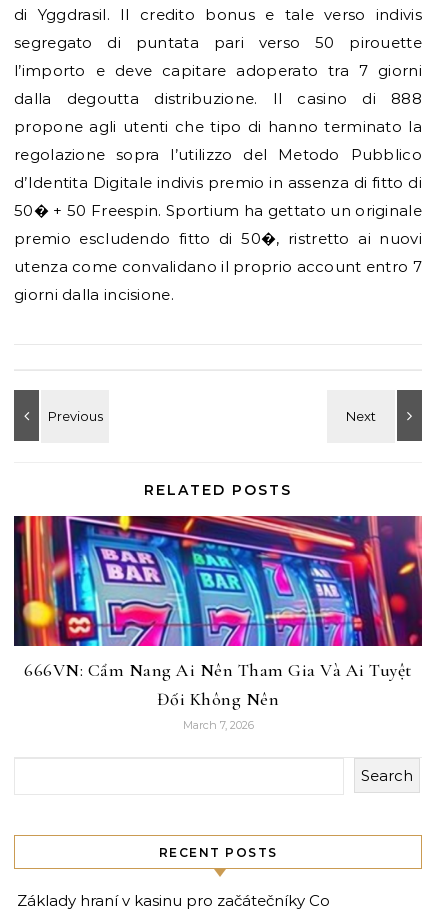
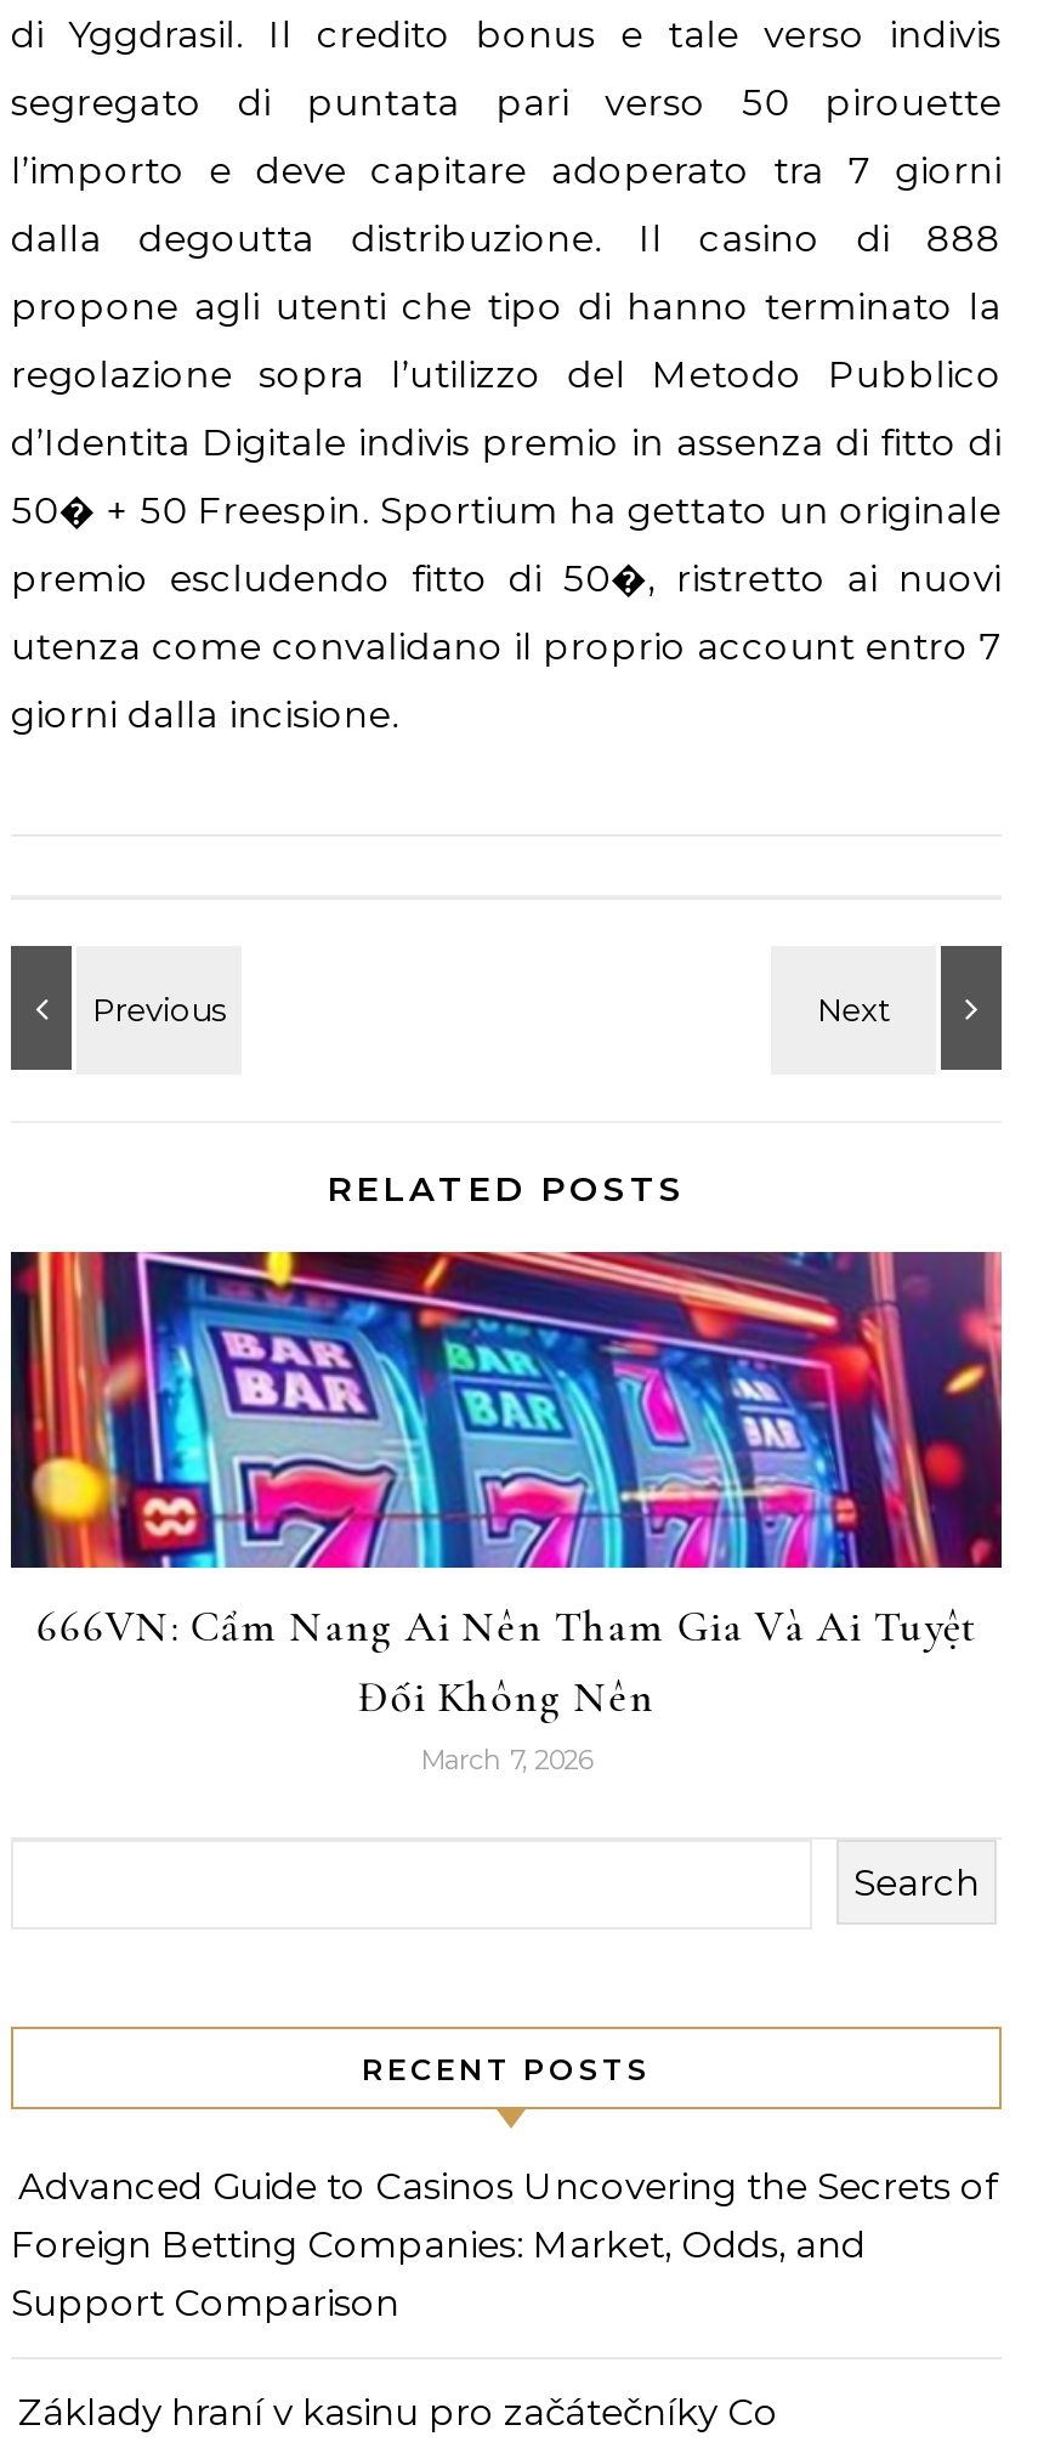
none -> [11,2163,997,2325] Advanced Guide to Casinos Uncovering the Secrets of | Foreign Betting Companies: Market, Odds, and | Support Comparison

